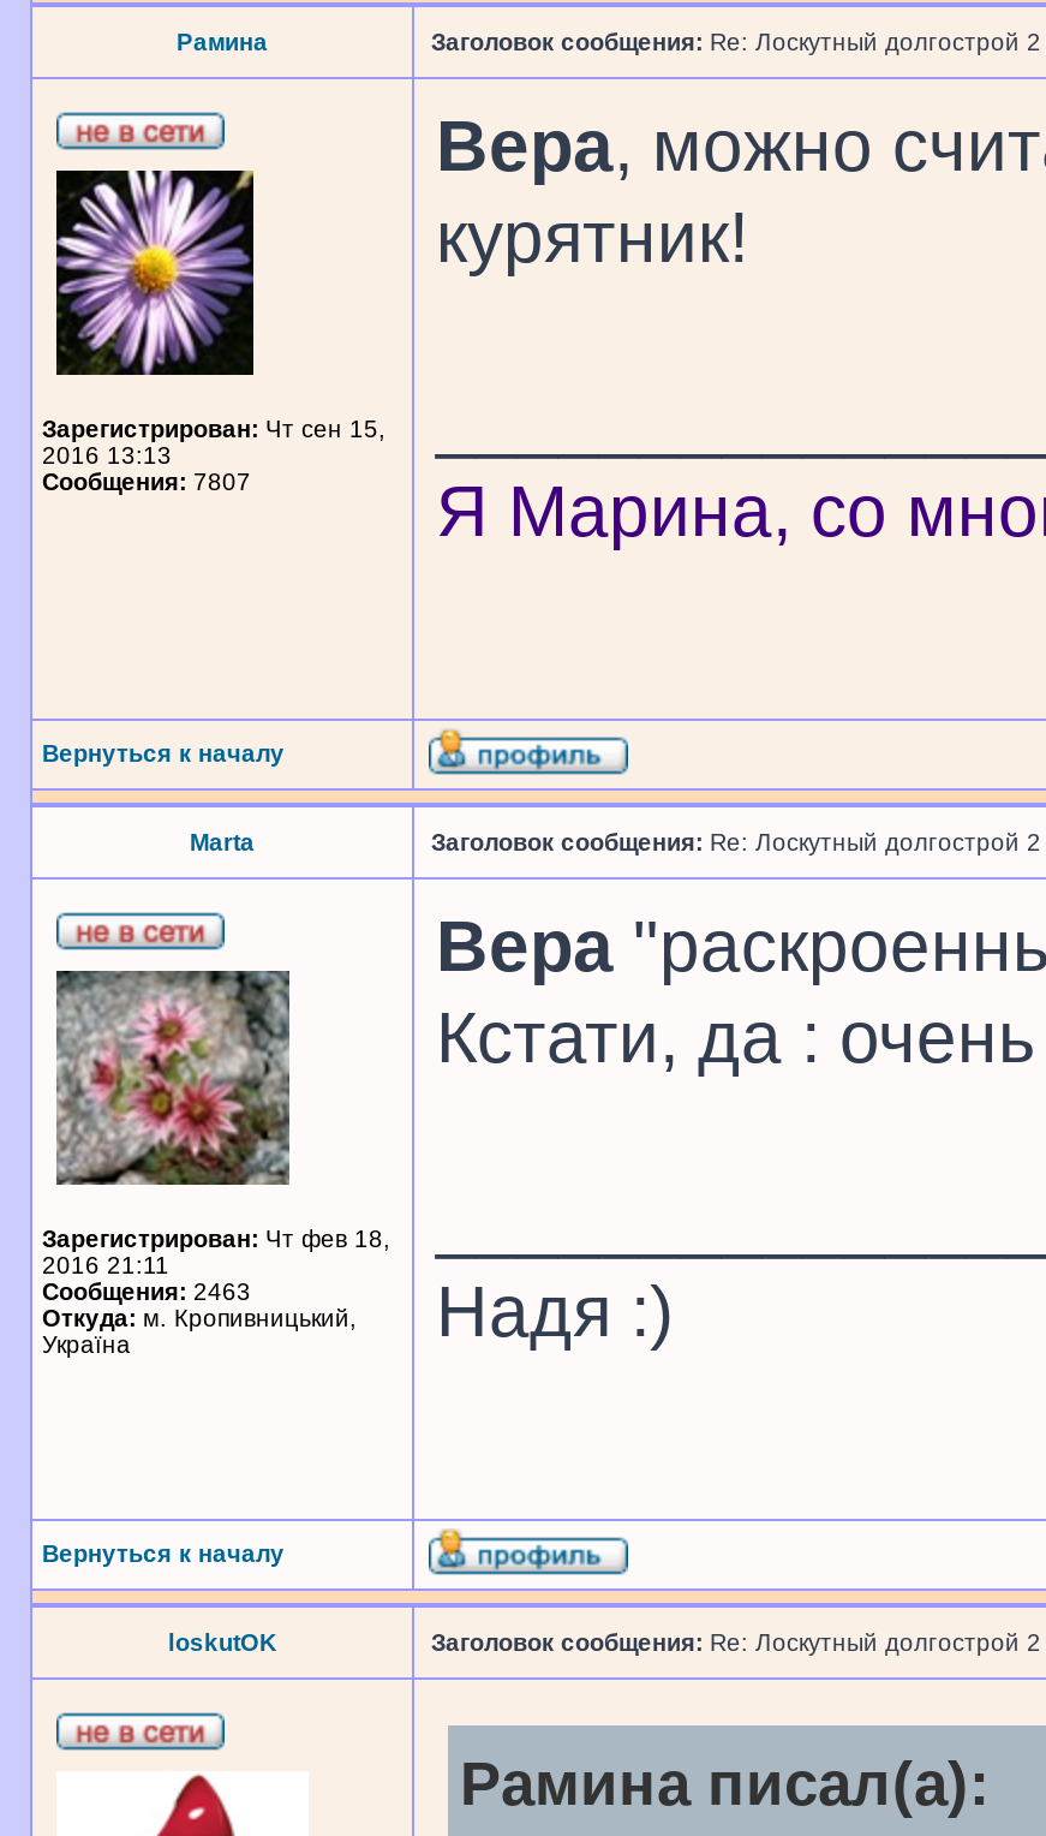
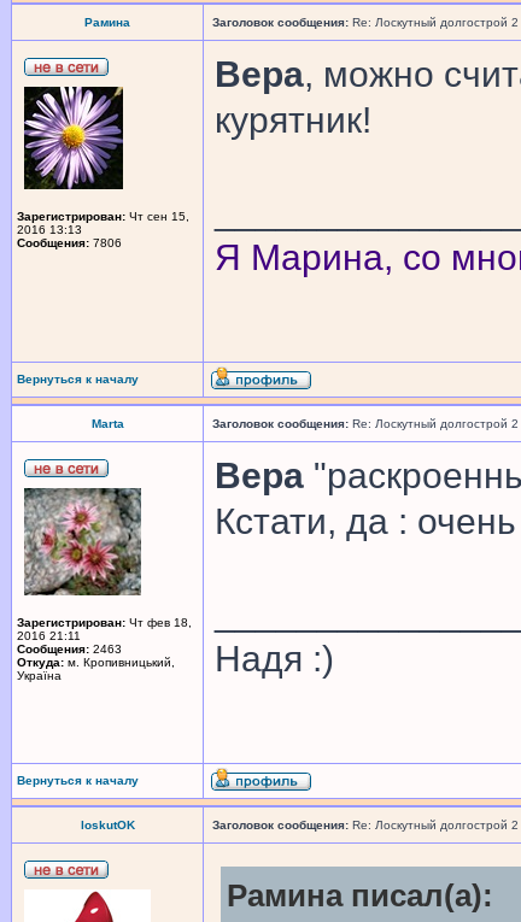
[42,469,251,495] Сообщения: 7807 -> [17,236,122,249] Сообщения: 7806

